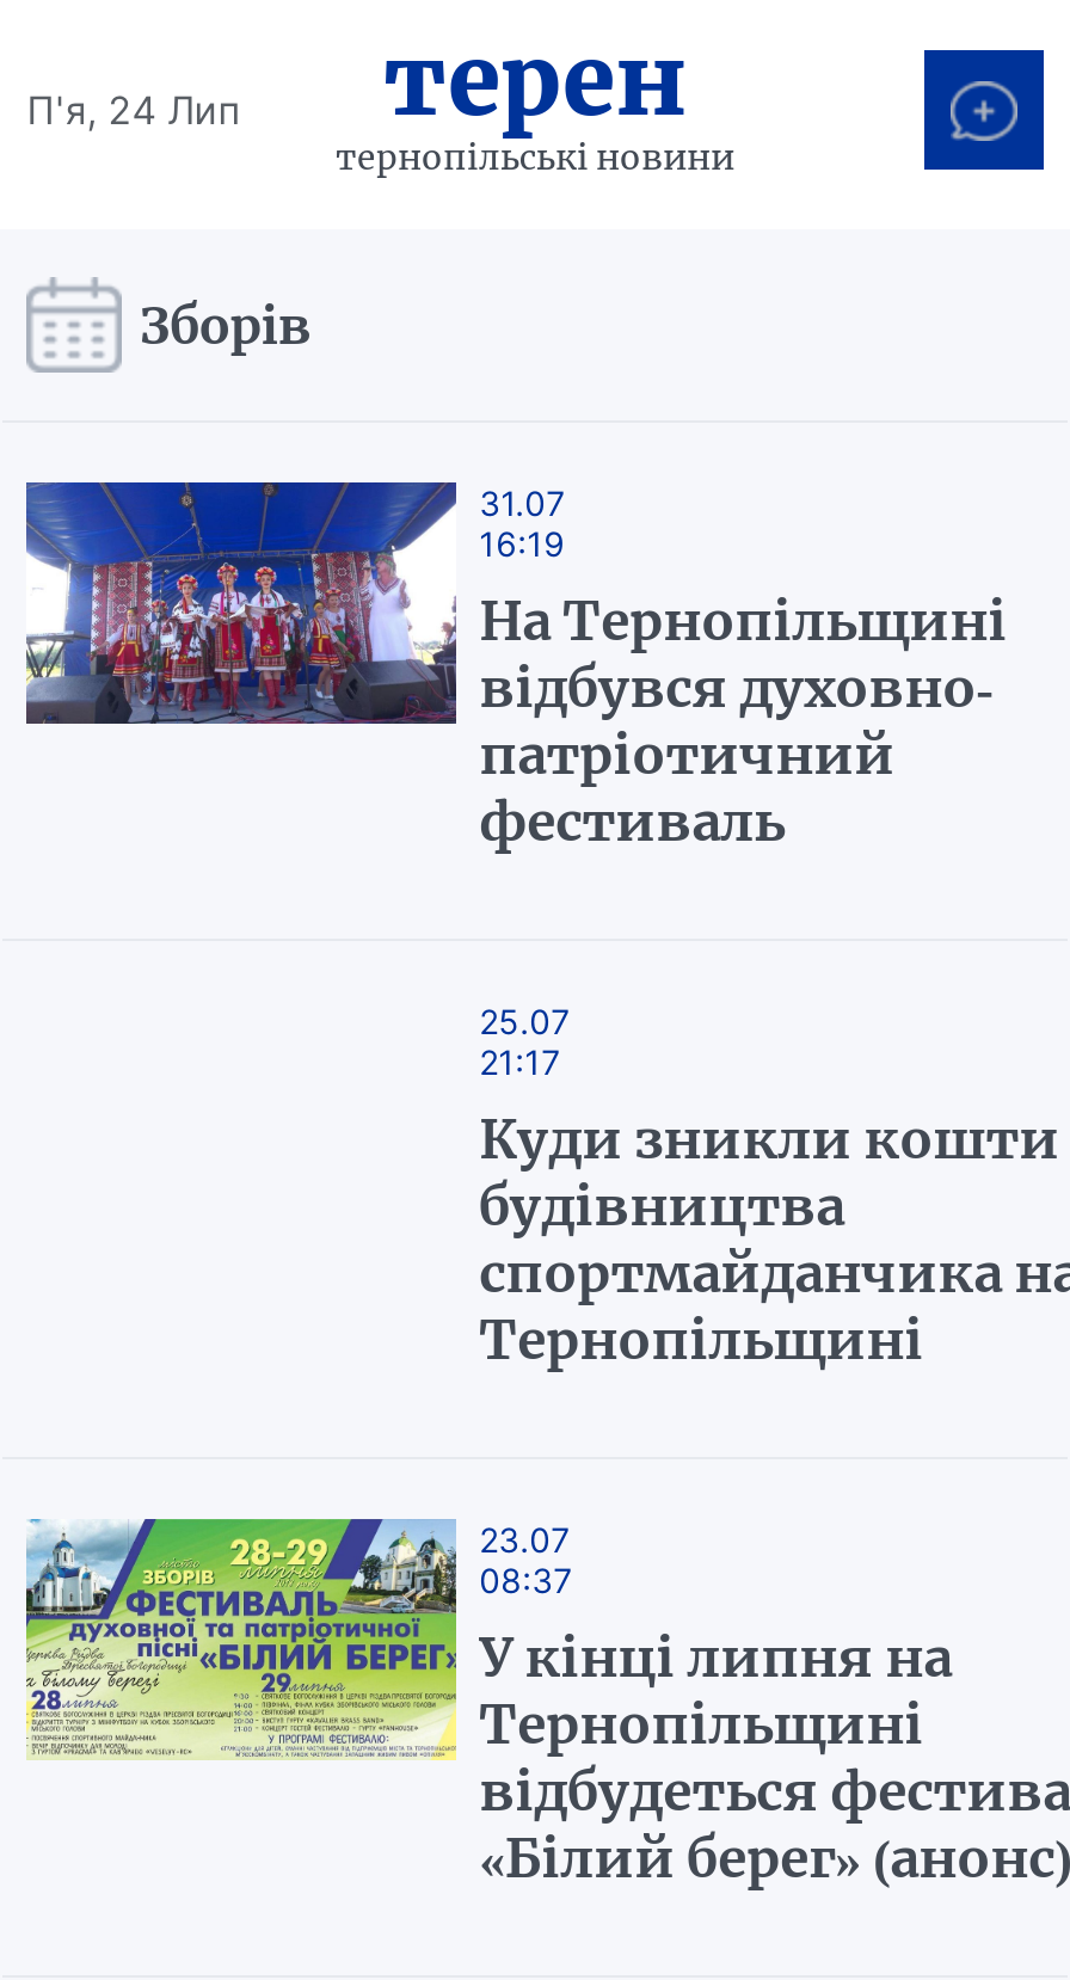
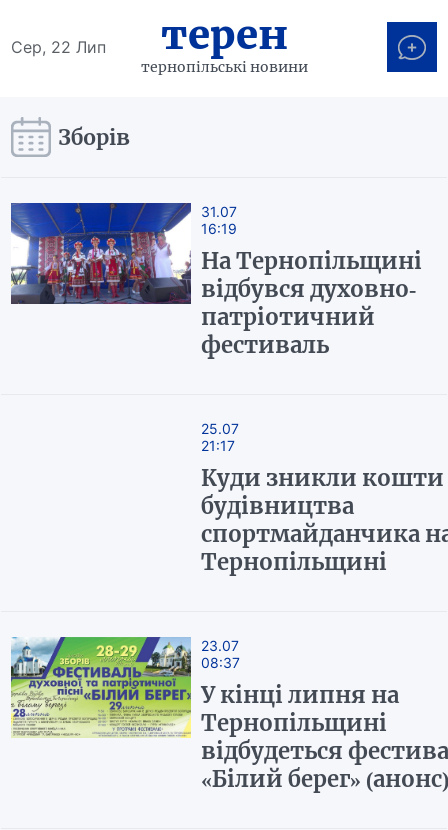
[27,86,239,134] П'я, 24 Лип -> [11,37,106,57] Сер, 22 Лип

